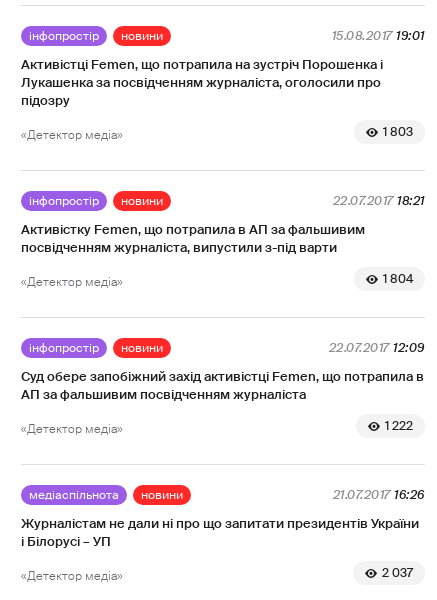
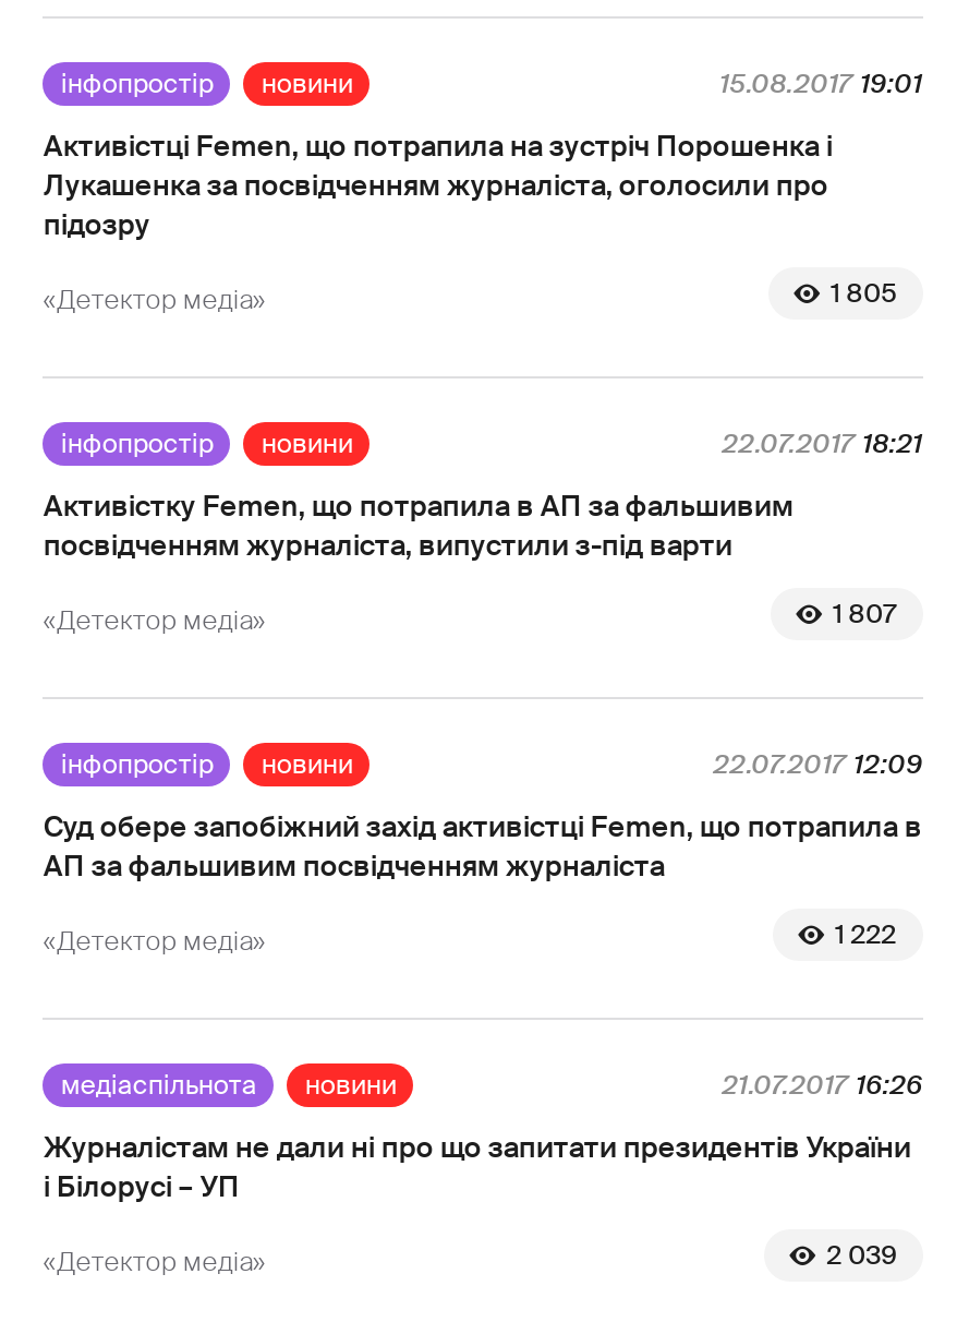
[383,124,413,140] 1 803 -> [831,276,896,311] 1 805
[383,271,413,287] 1 804 -> [833,597,896,632] 1 807
[382,565,413,581] 2 037 -> [826,1238,896,1273] 2 039

